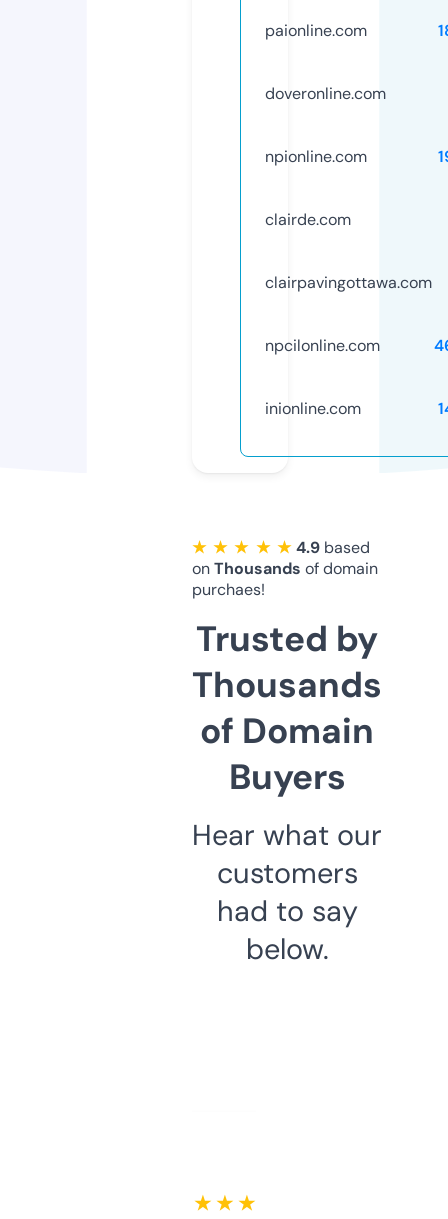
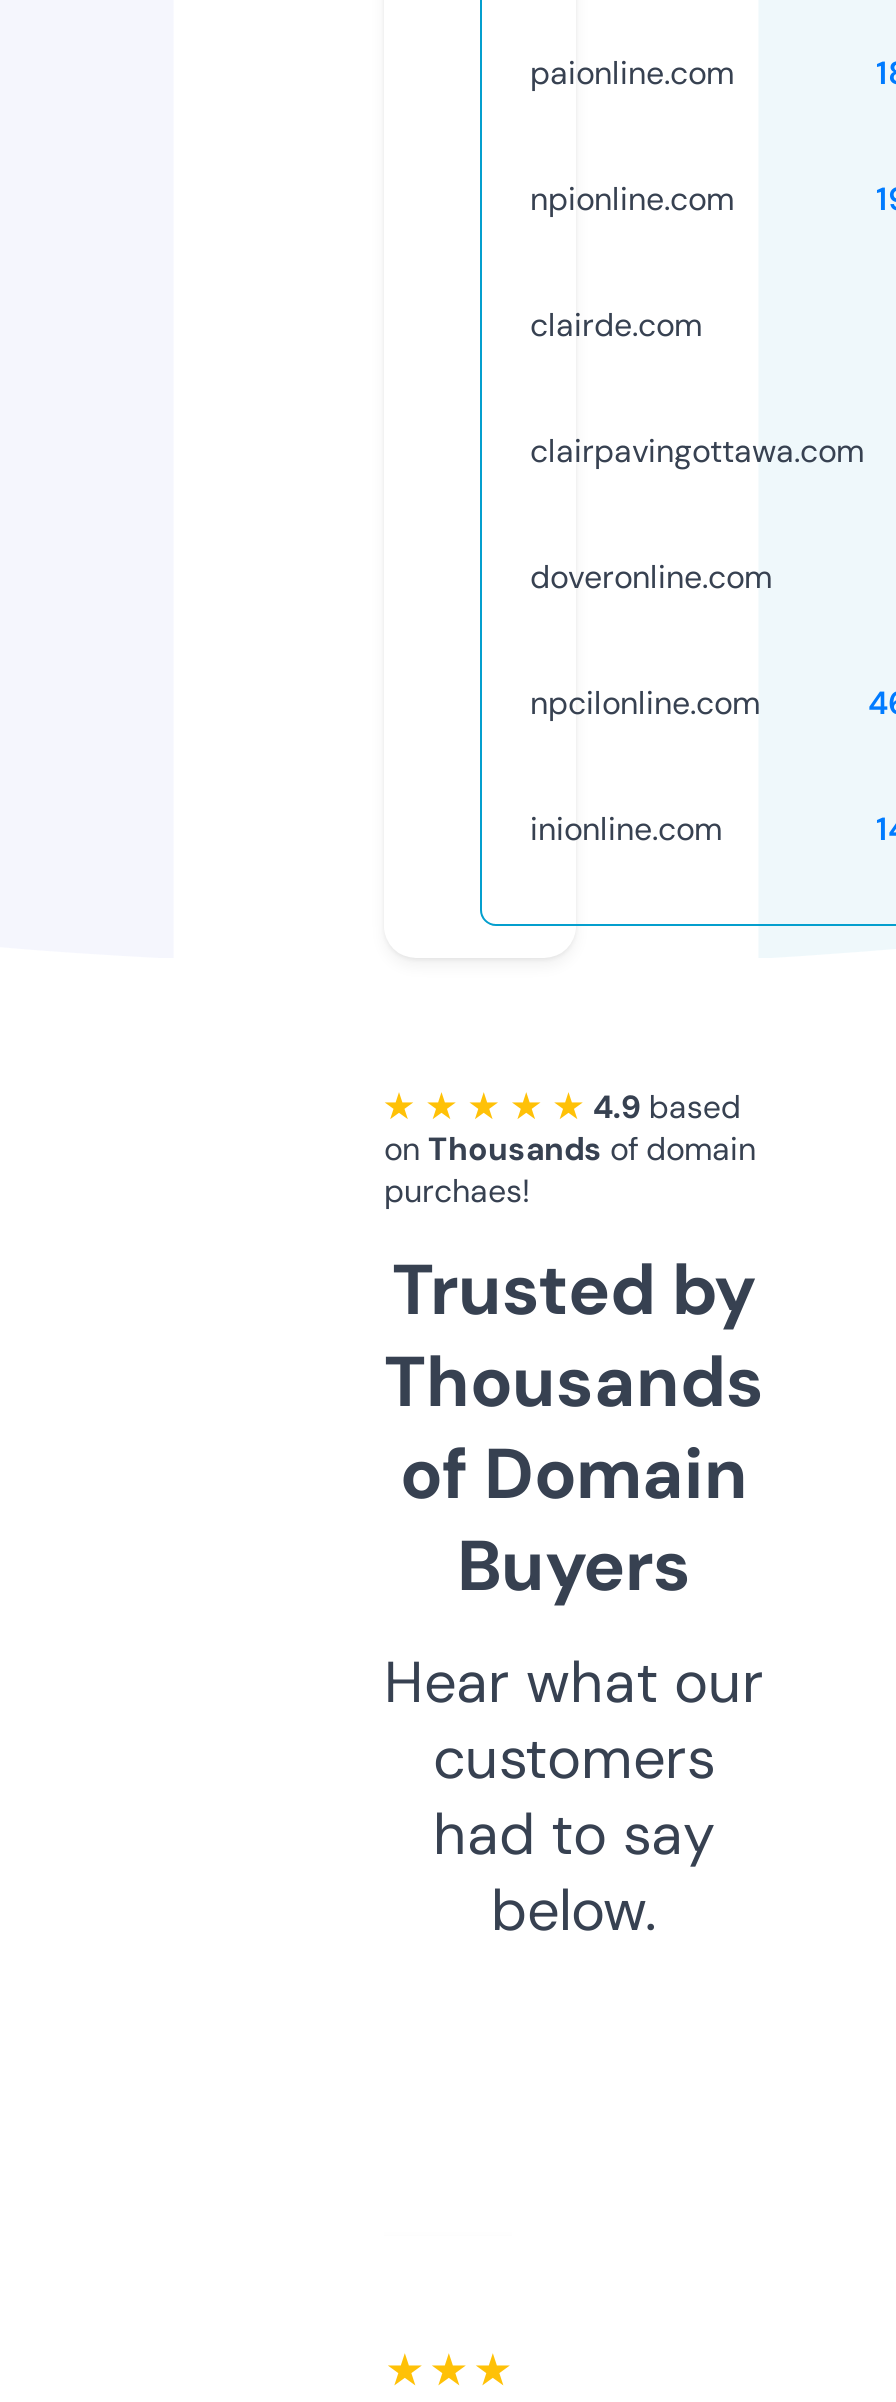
moved [265,83,386,104] -> [530,556,772,598]: doveronline.com
moved [265,146,432,293] -> [530,178,864,472]: npionline.com | clairde.com | clairpavingottawa.com

